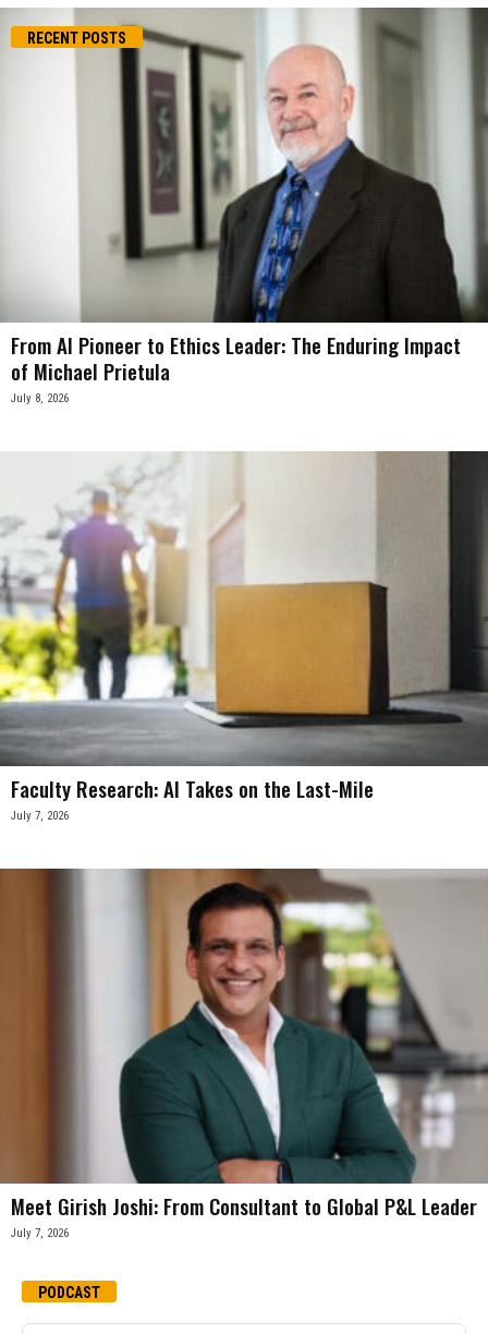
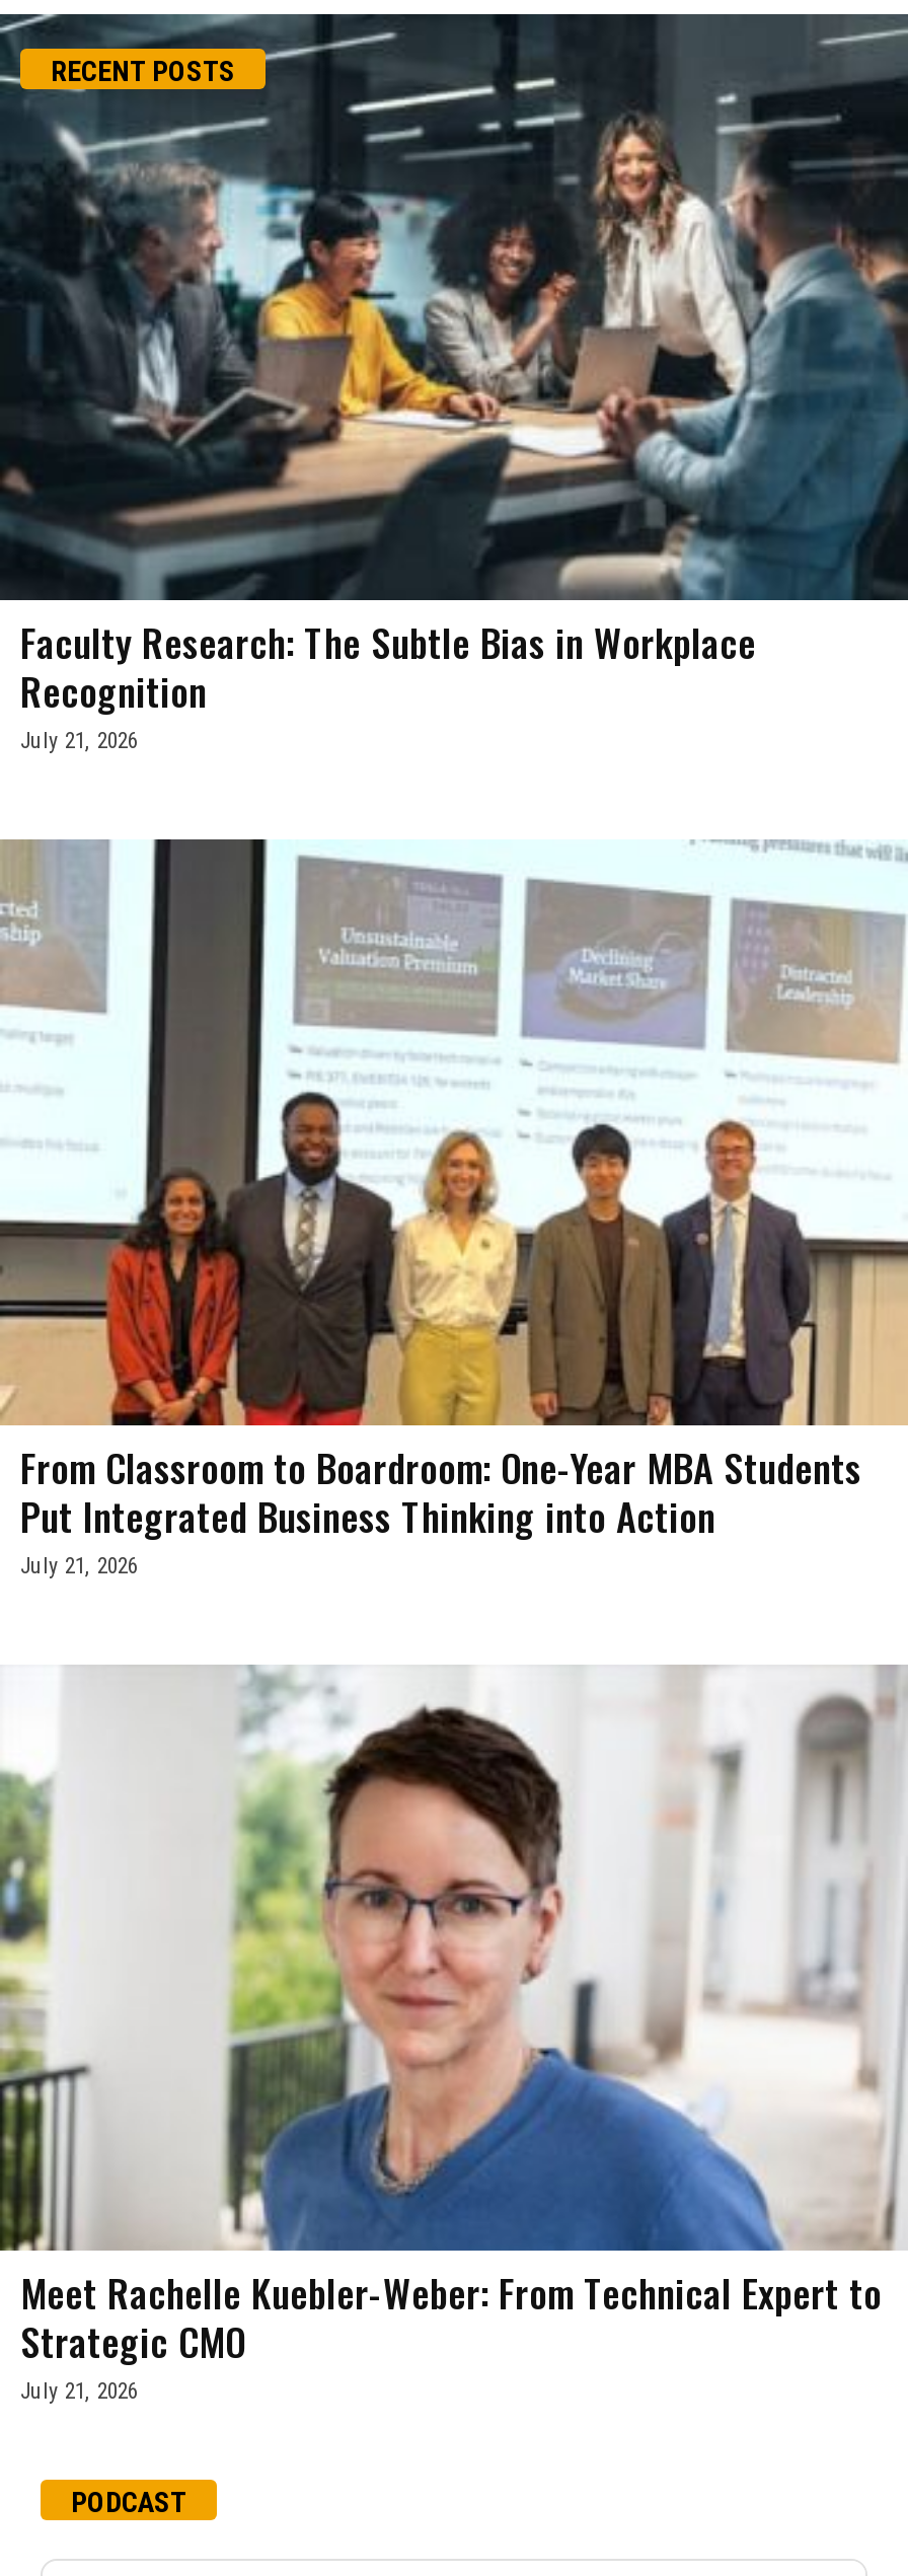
[3,8,485,405] [image] | From AI Pioneer to Ethics Leader: The Enduring Impact | of Michael Prietula | July 8, 2026 -> [6,12,902,754] [image] | Faculty Research: The Subtle Bias in Workplace | Recognition | July 21, 2026
[3,450,485,823] [image] | Faculty Research: AI Takes on the Last-Mile | July 7, 2026 -> [6,837,902,1580] [image] | From Classroom to Boardroom: One-Year MBA Students | Put Integrated Business Thinking into Action | July 21, 2026
[3,868,477,1240] [image] | Meet Girish Joshi: From Consultant to Global P&L Leader | July 7, 2026 -> [6,1665,882,2405] [image] | Meet Rachelle Kuebler-Weber: From Technical Expert to | Strategic CMO | July 21, 2026
[119,868,485,1156] [image] -> [223,1665,902,2200] [image]

